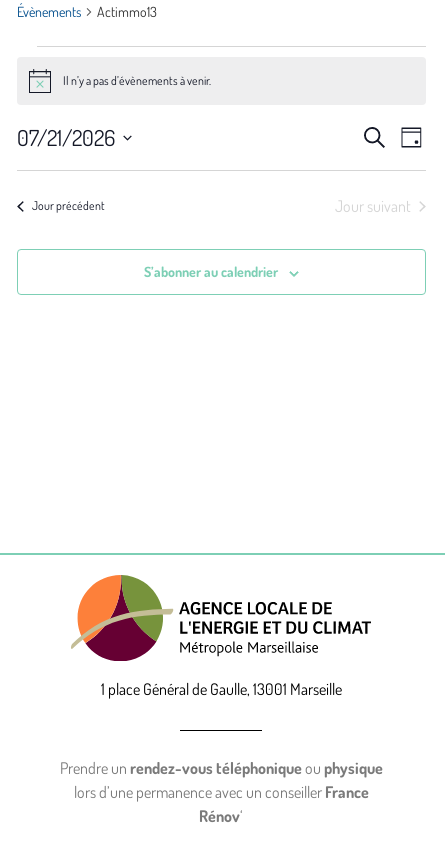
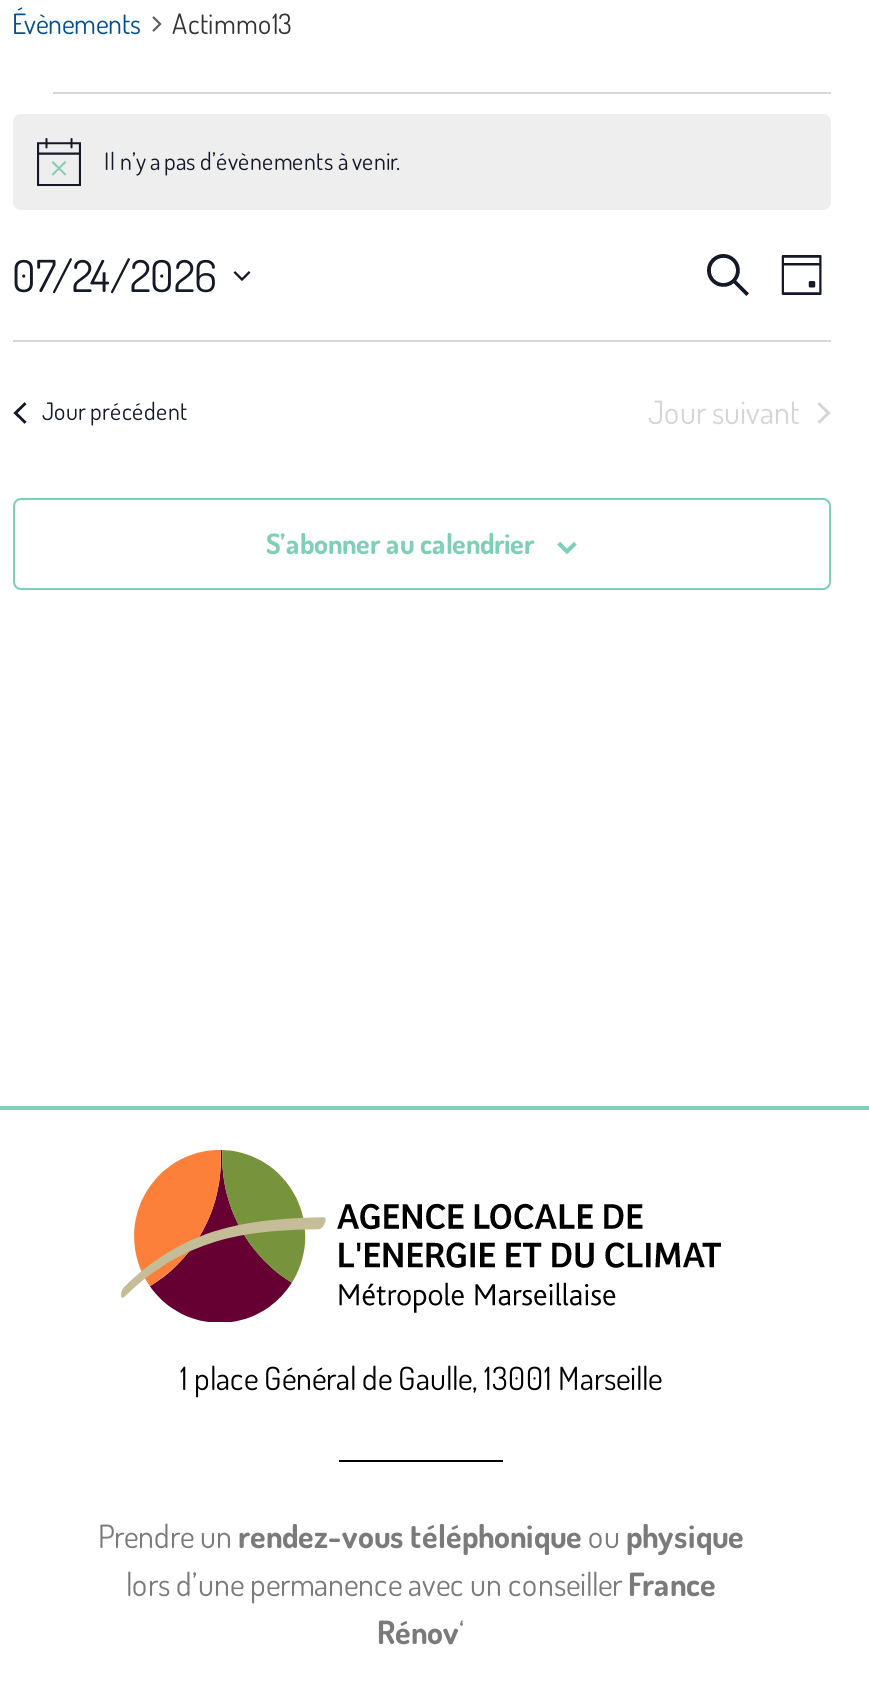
[16,123,114,151] 07/21/2026 -> [12,246,216,302] 07/24/2026

